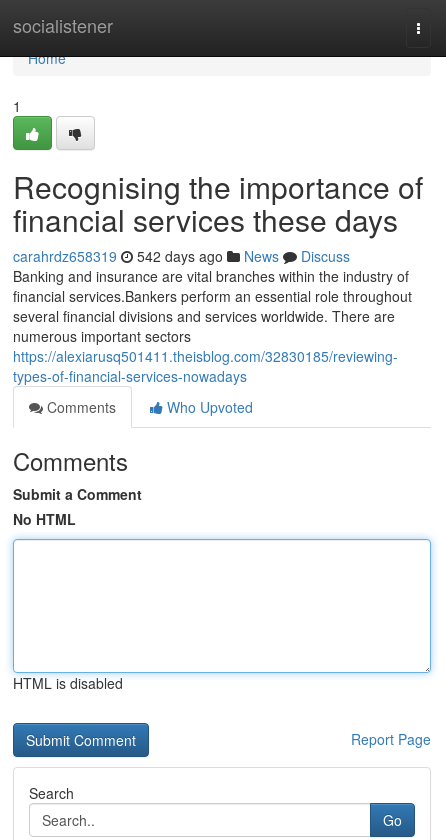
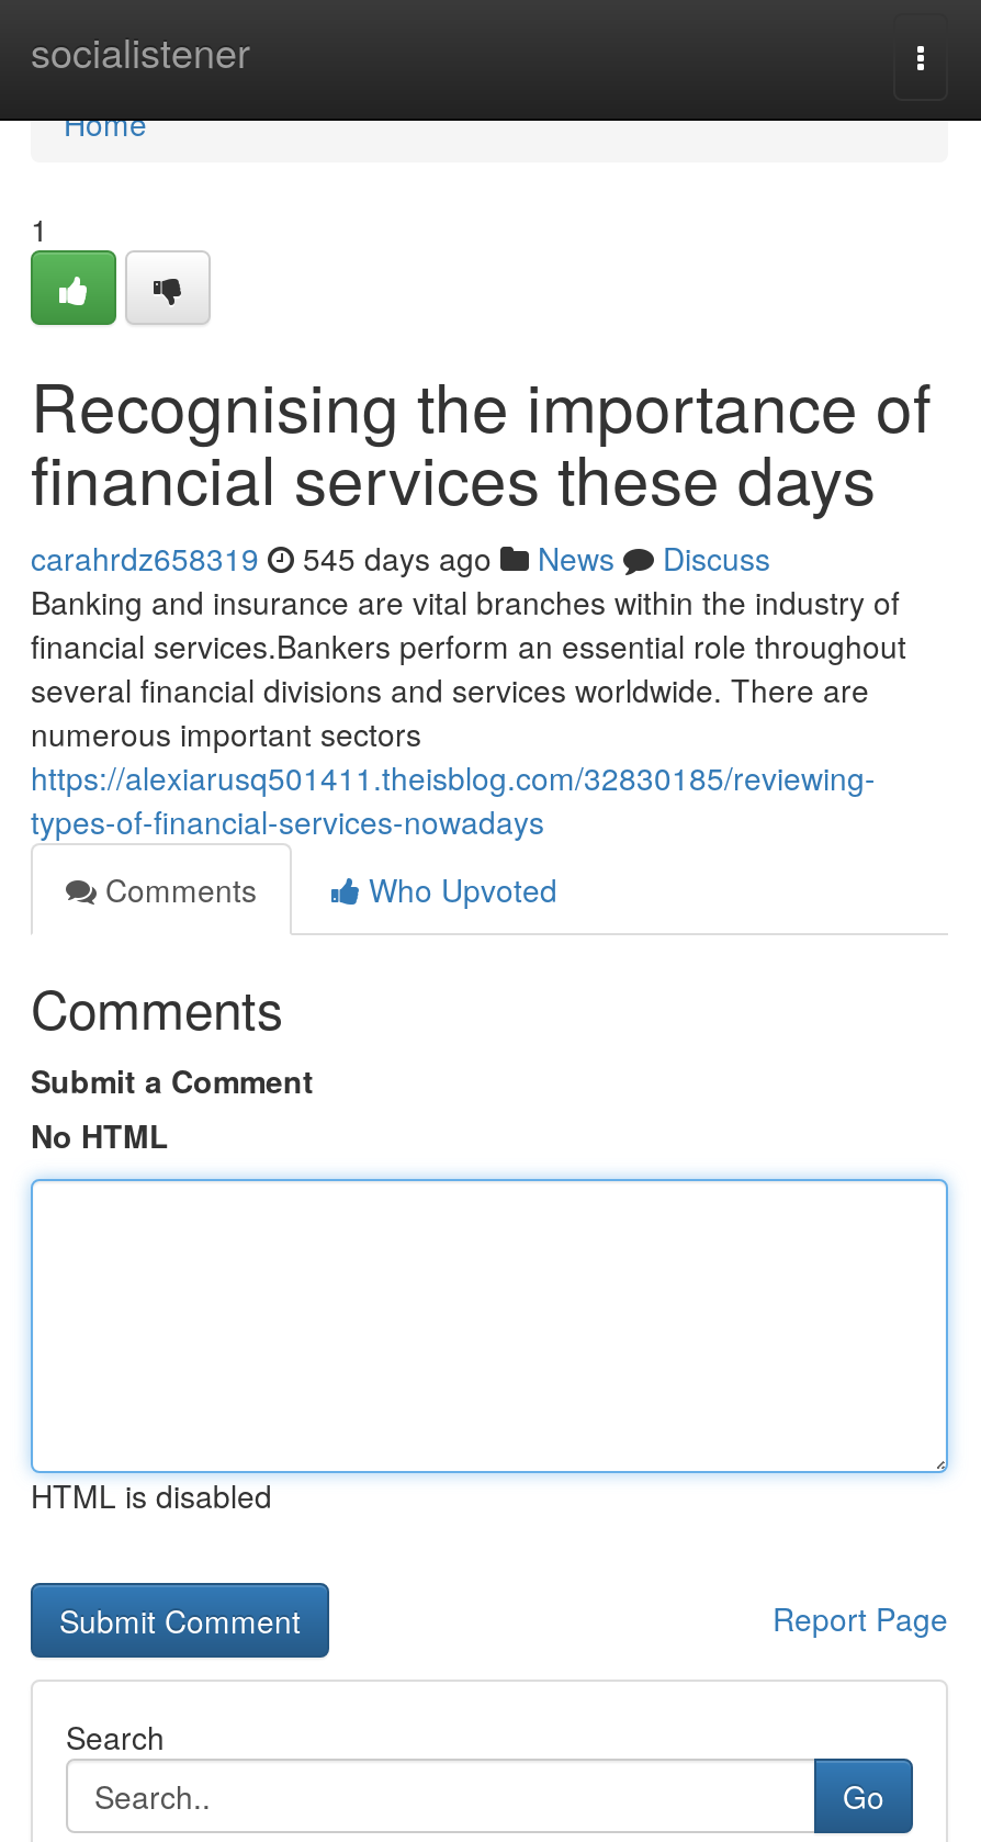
[13,246,350,266] carahrdz658319 542 days ago News Discuss -> [31,536,770,580] carahrdz658319 545 days ago News Discuss

